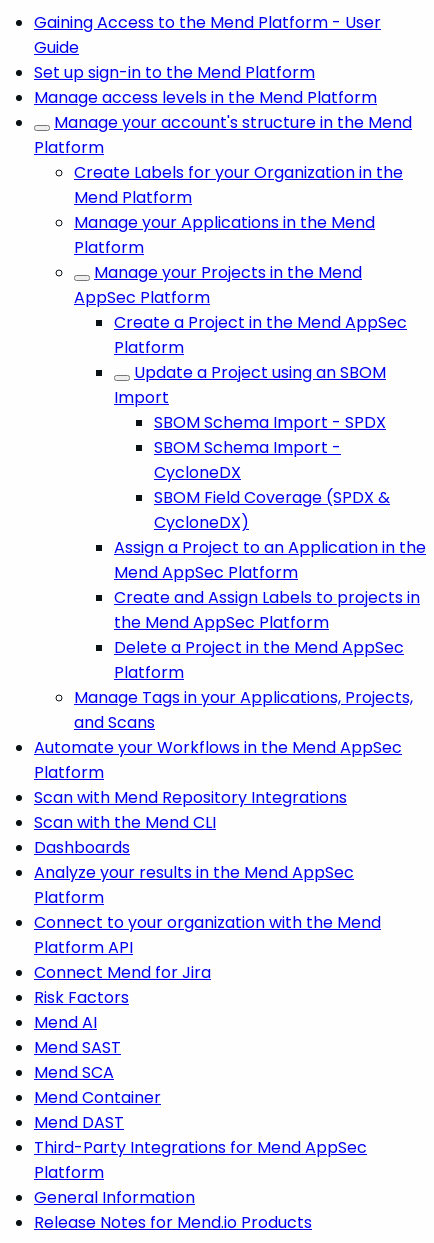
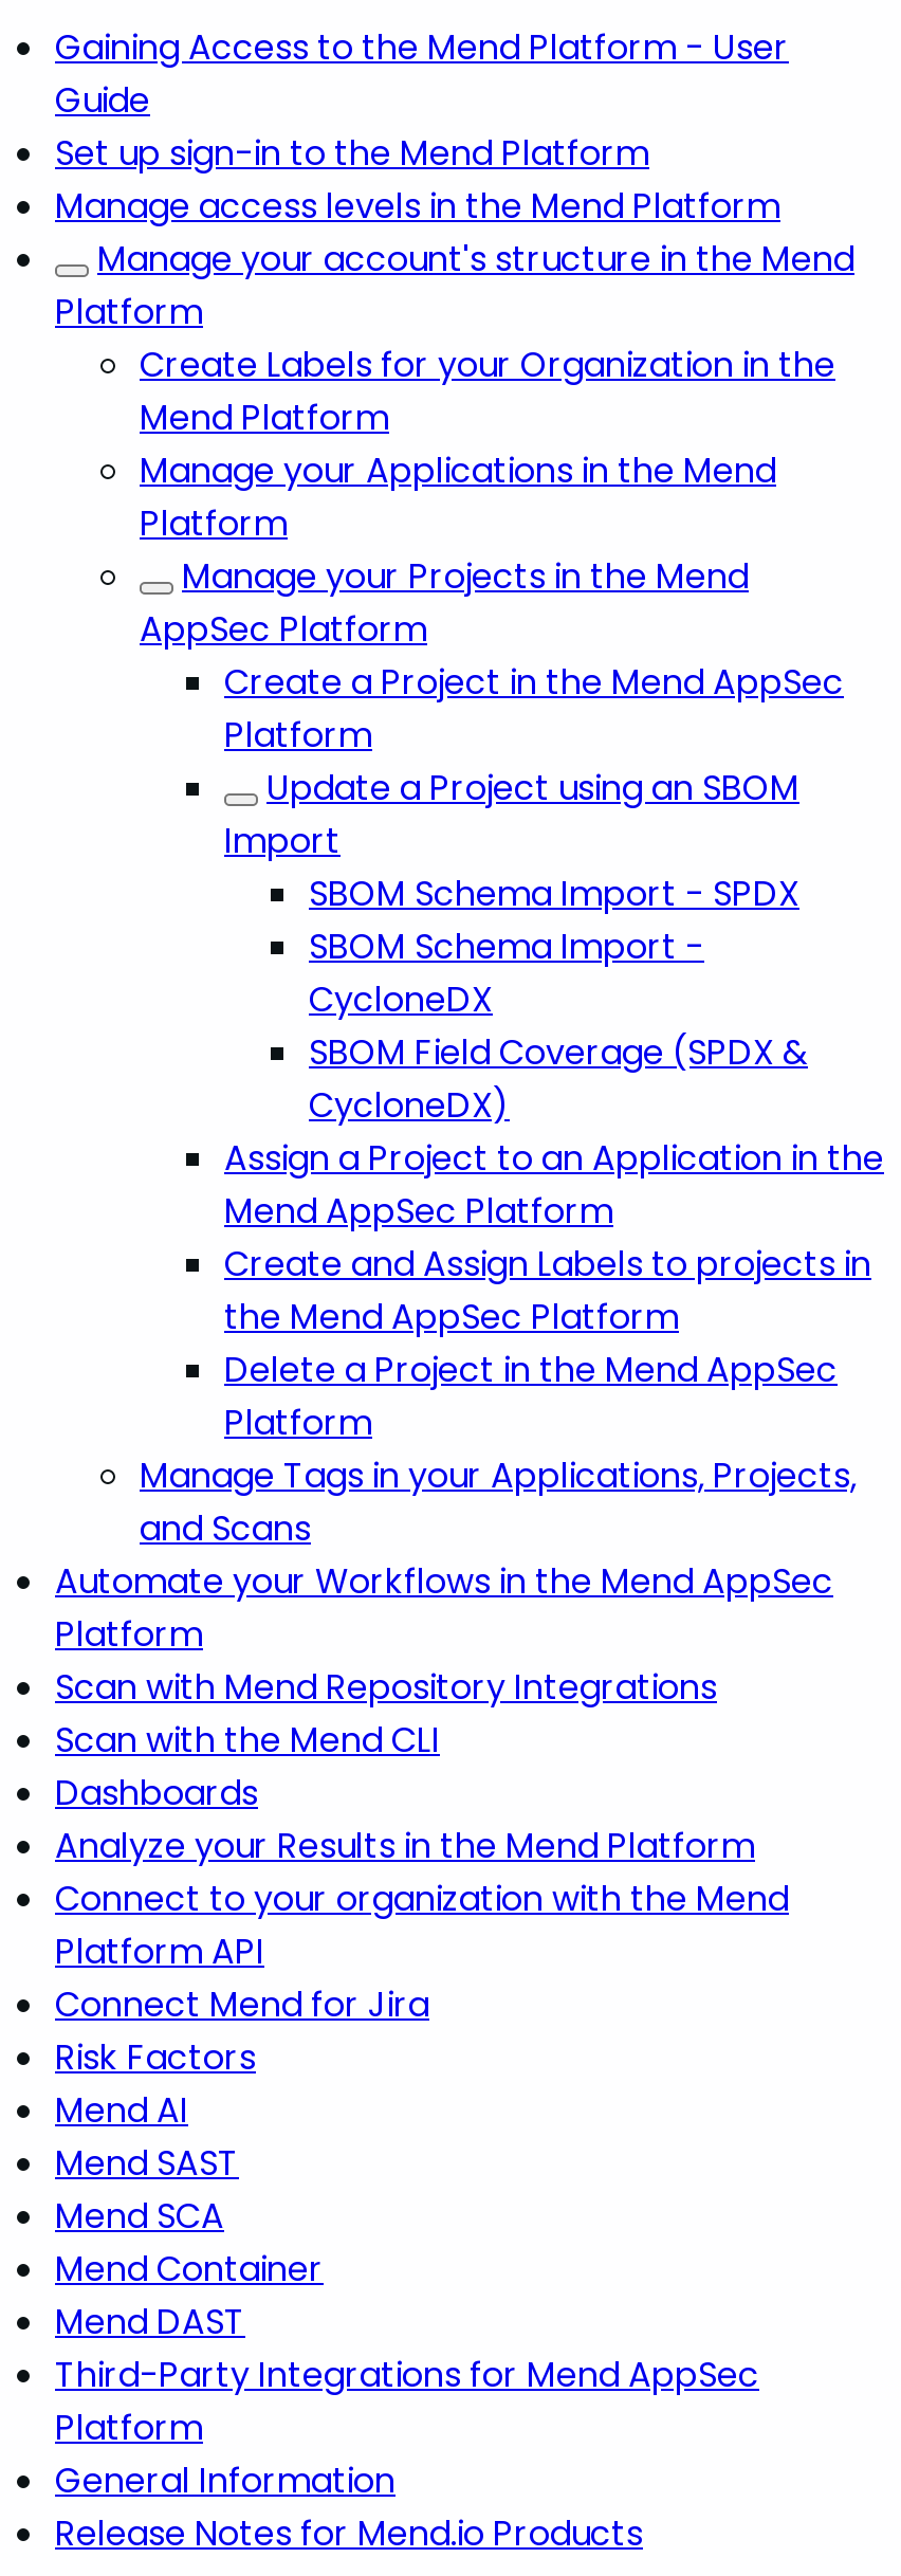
[34,861,354,909] Analyze your results in the Mend AppSec | Platform -> [55,1821,755,1870] Analyze your Results in the Mend Platform

